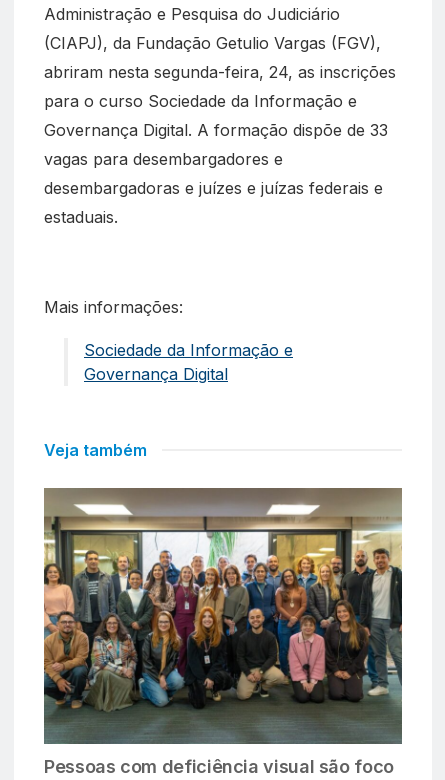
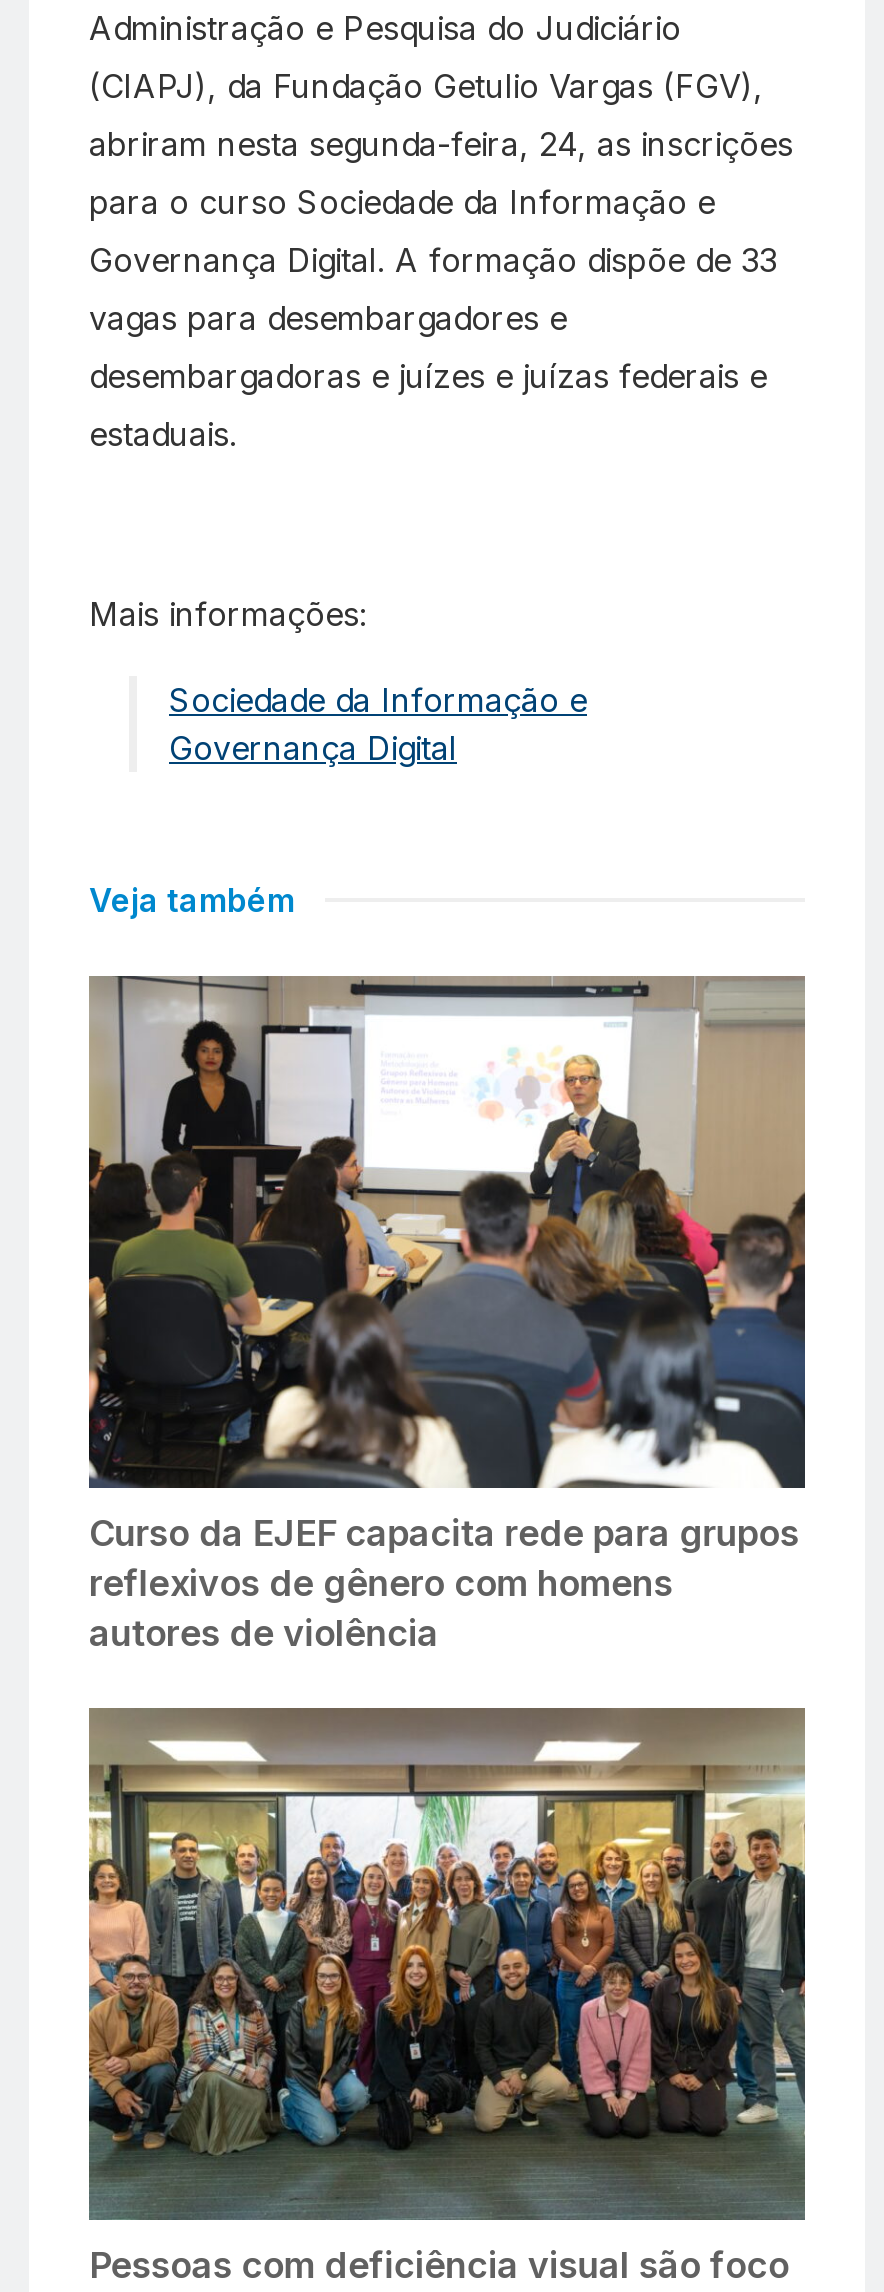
none -> [87,976,807,1654] [image] | Curso da EJEF capacita rede para grupos | reflexivos de gênero com homens | autores de violência

